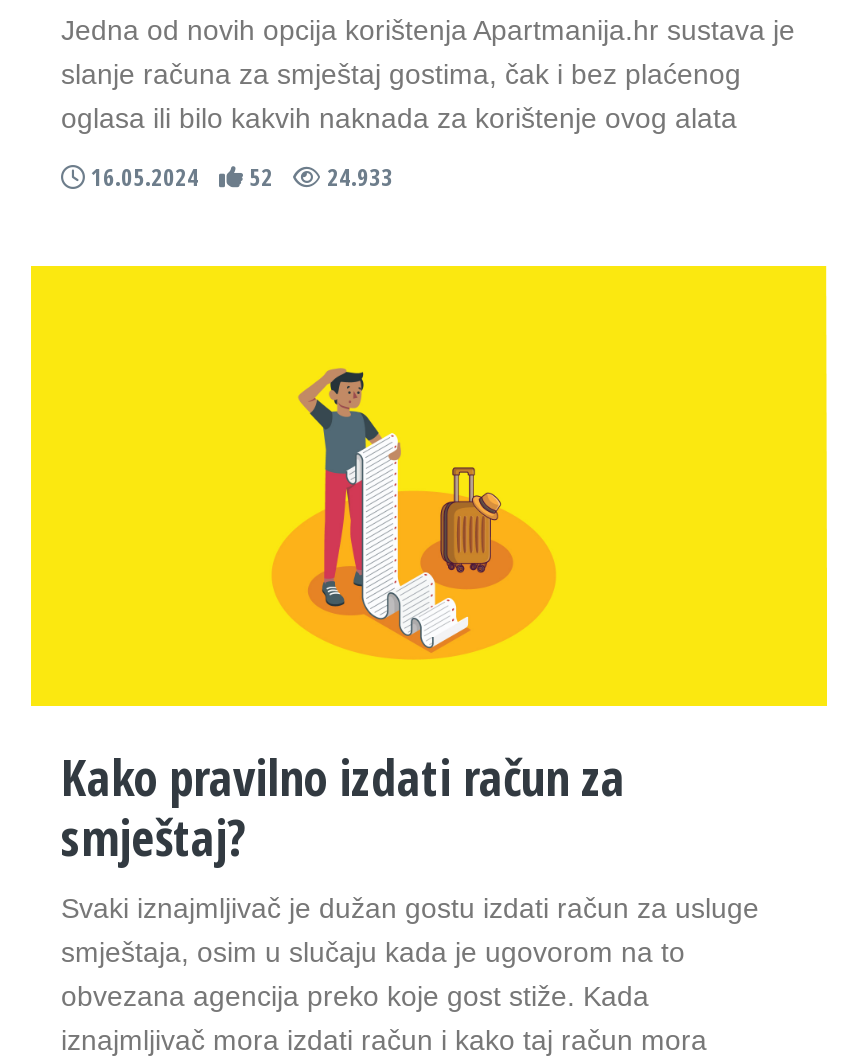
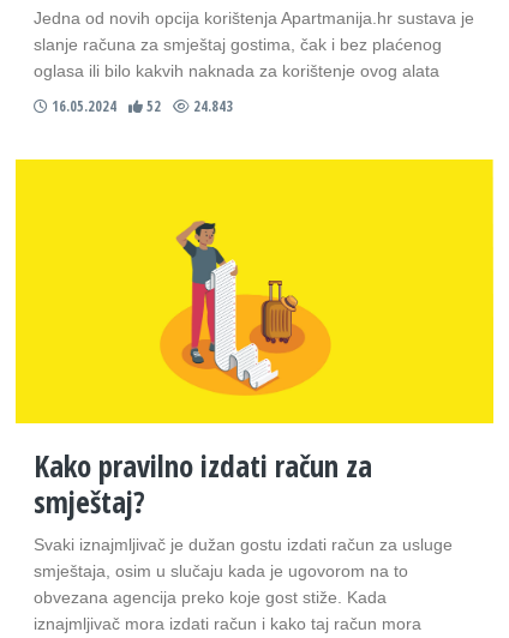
[85,160,393,194] 16.05.2024 52 24.933 -> [48,96,233,116] 16.05.2024 52 24.843

